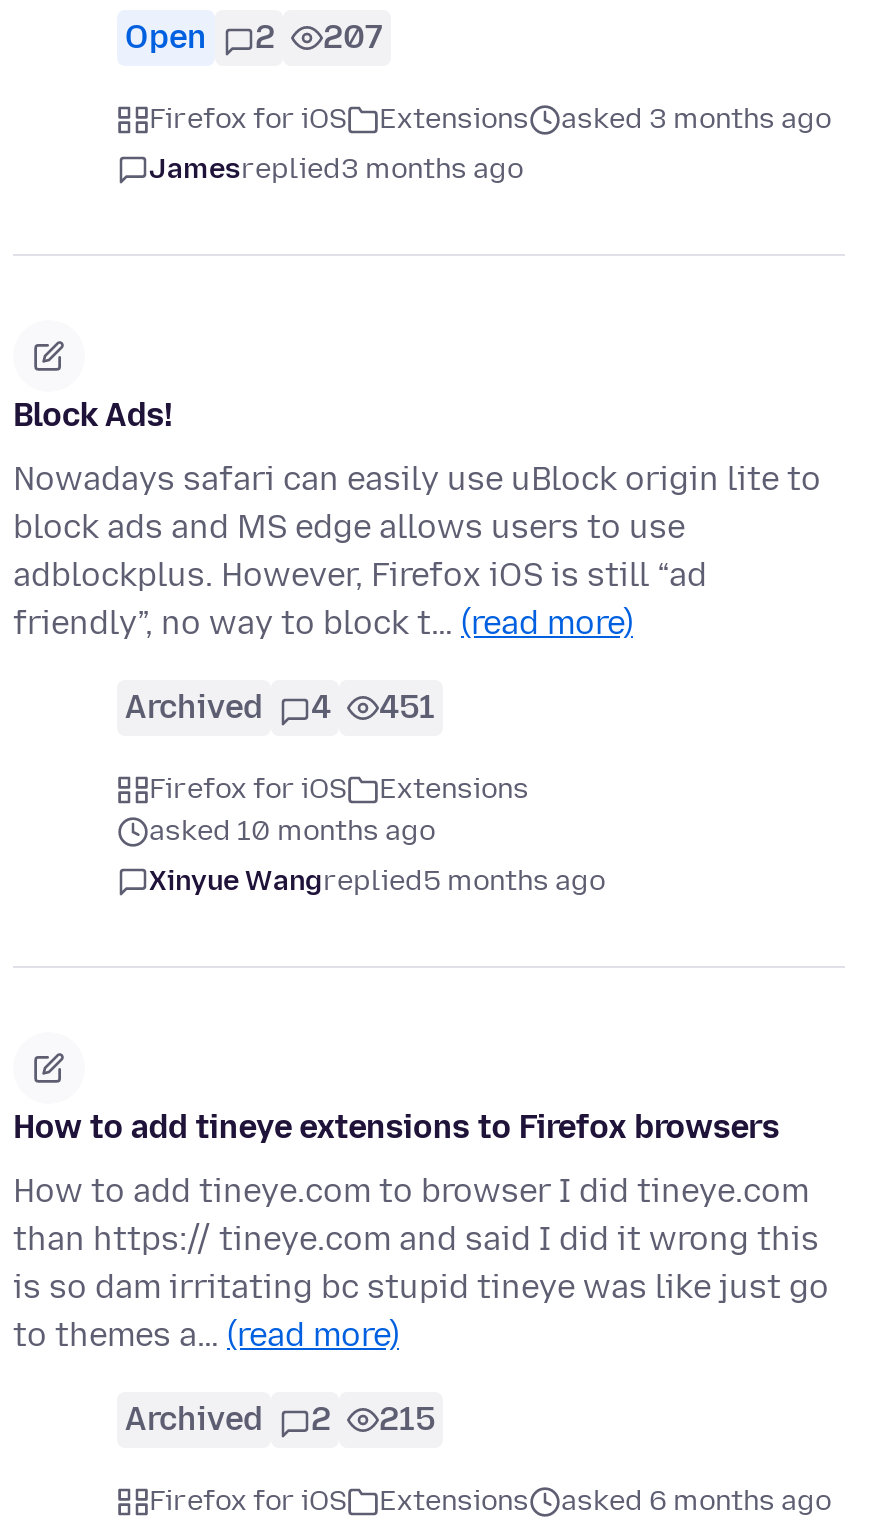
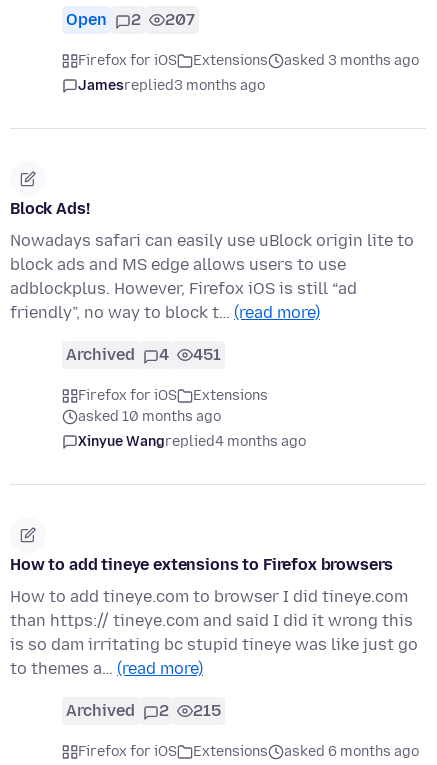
[149,865,605,899] Xinyue Wangreplied5 months ago -> [78,433,306,450] Xinyue Wangreplied4 months ago

